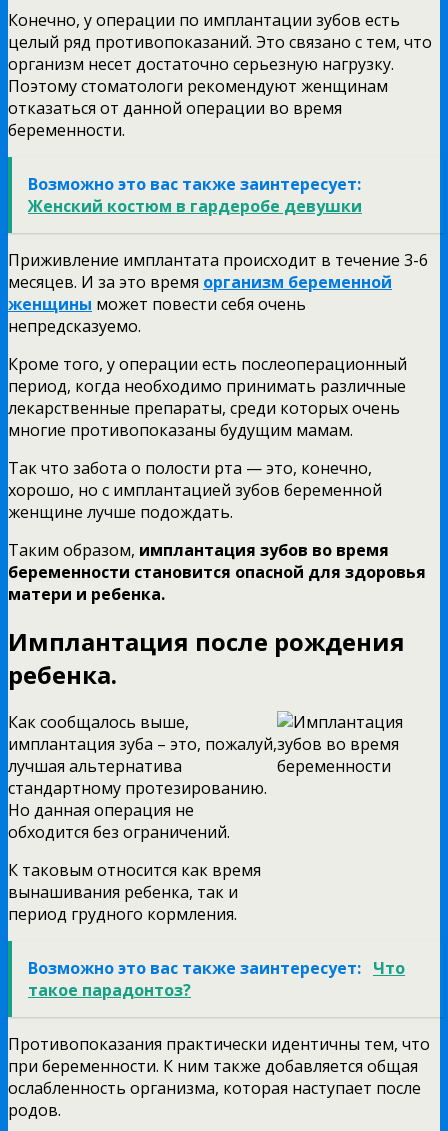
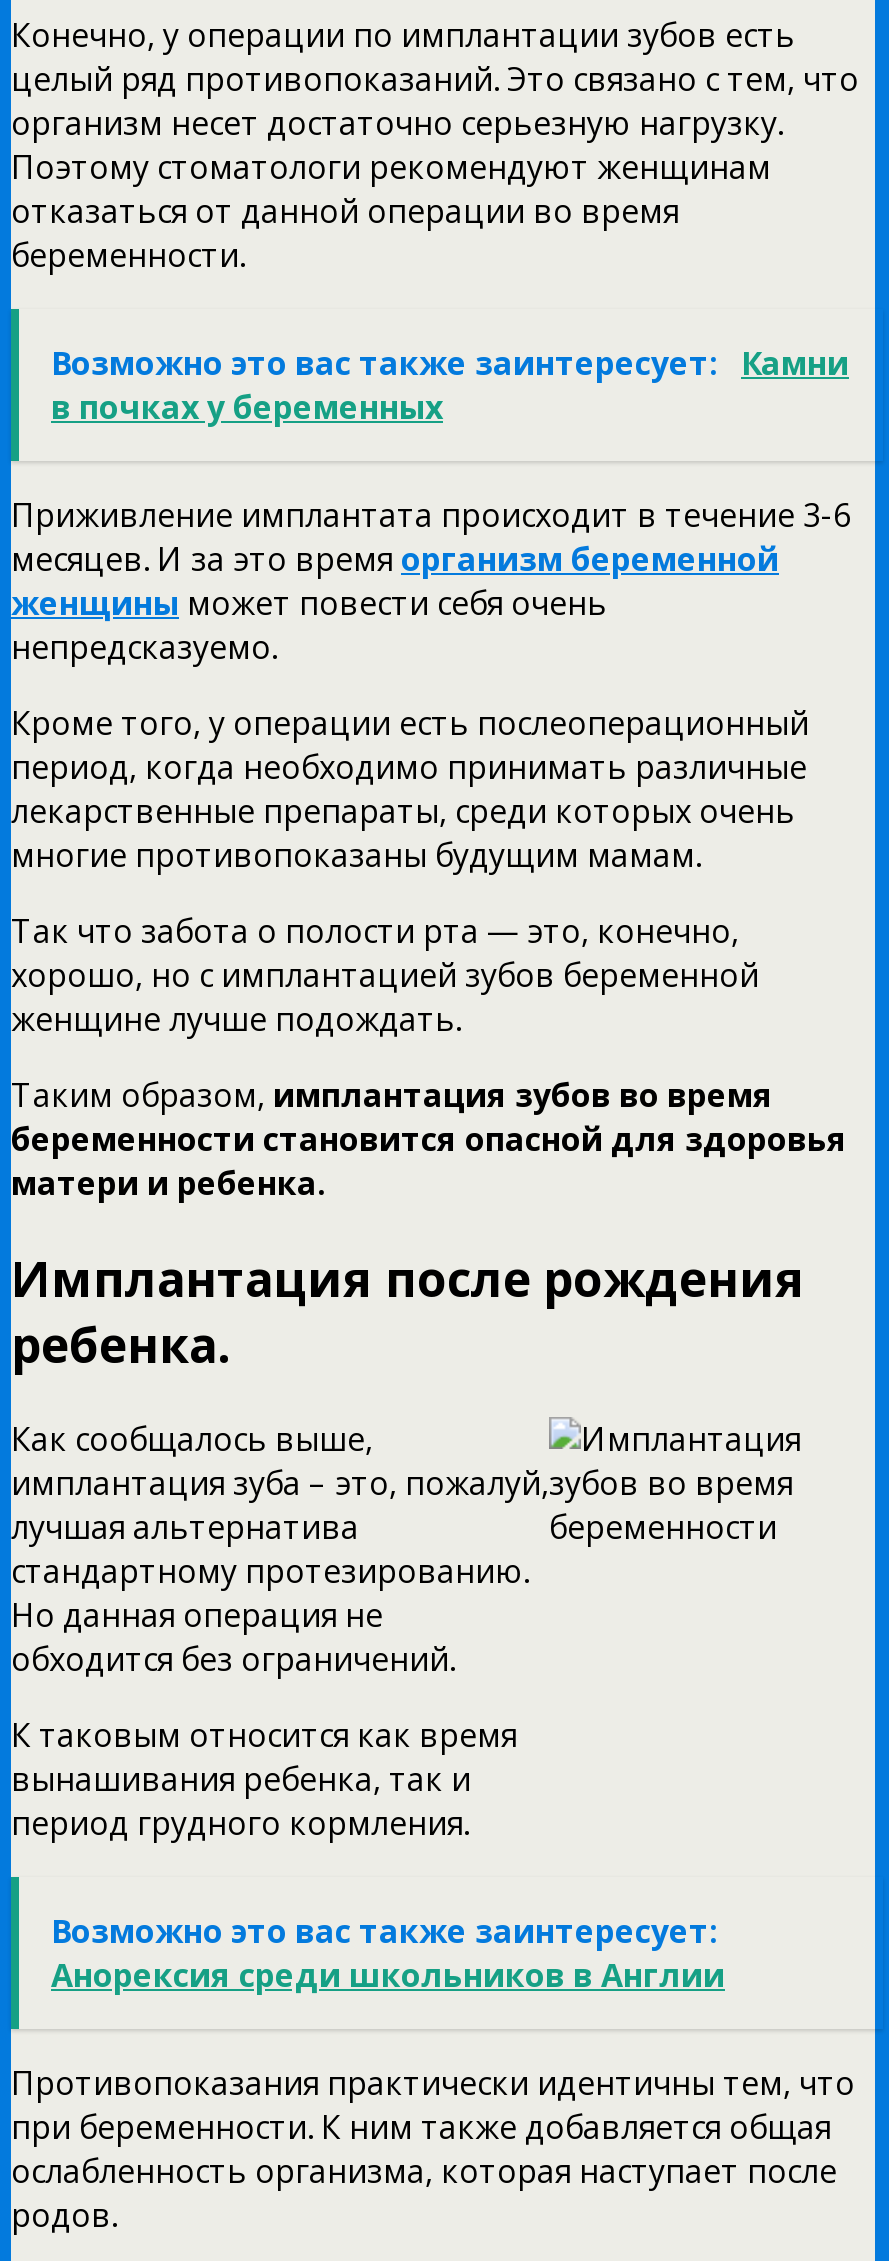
moved [28,173,365,195] -> [51,1908,725,1952]: Возможно это вас также заинтересует:
[28,195,362,217] Женский костюм в гардеробе девушки -> [51,341,849,429] Возможно это вас также заинтересует: Камни | в почках у беременных
[28,957,405,1001] Возможно это вас также заинтересует: Что | такое парадонтоз? -> [51,1952,725,1996] Анорексия среди школьников в Англии

